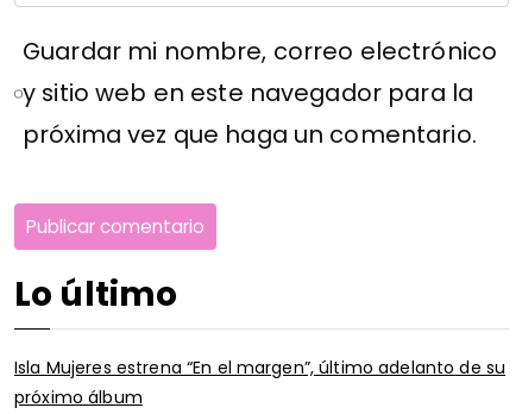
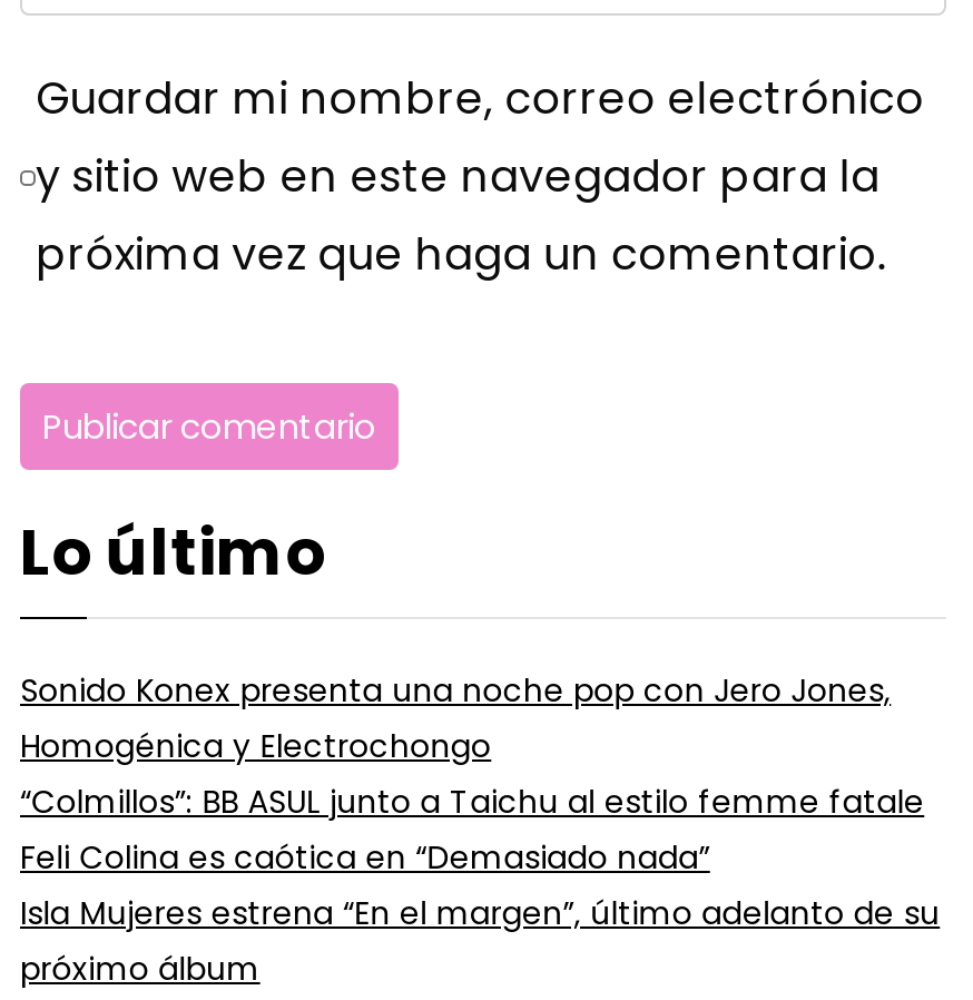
none -> [20,669,924,880] Sonido Konex presenta una noche pop con Jero Jones, | Homogénica y Electrochongo | “Colmillos”: BB ASUL junto a Taichu al estilo femme fatale | Feli Colina es caótica en “Demasiado nada”

